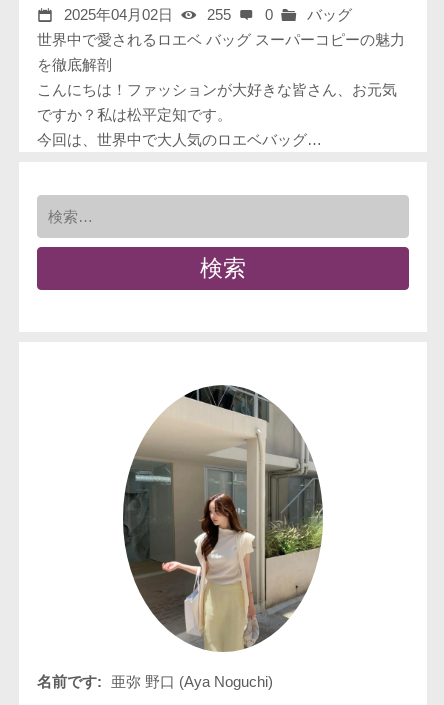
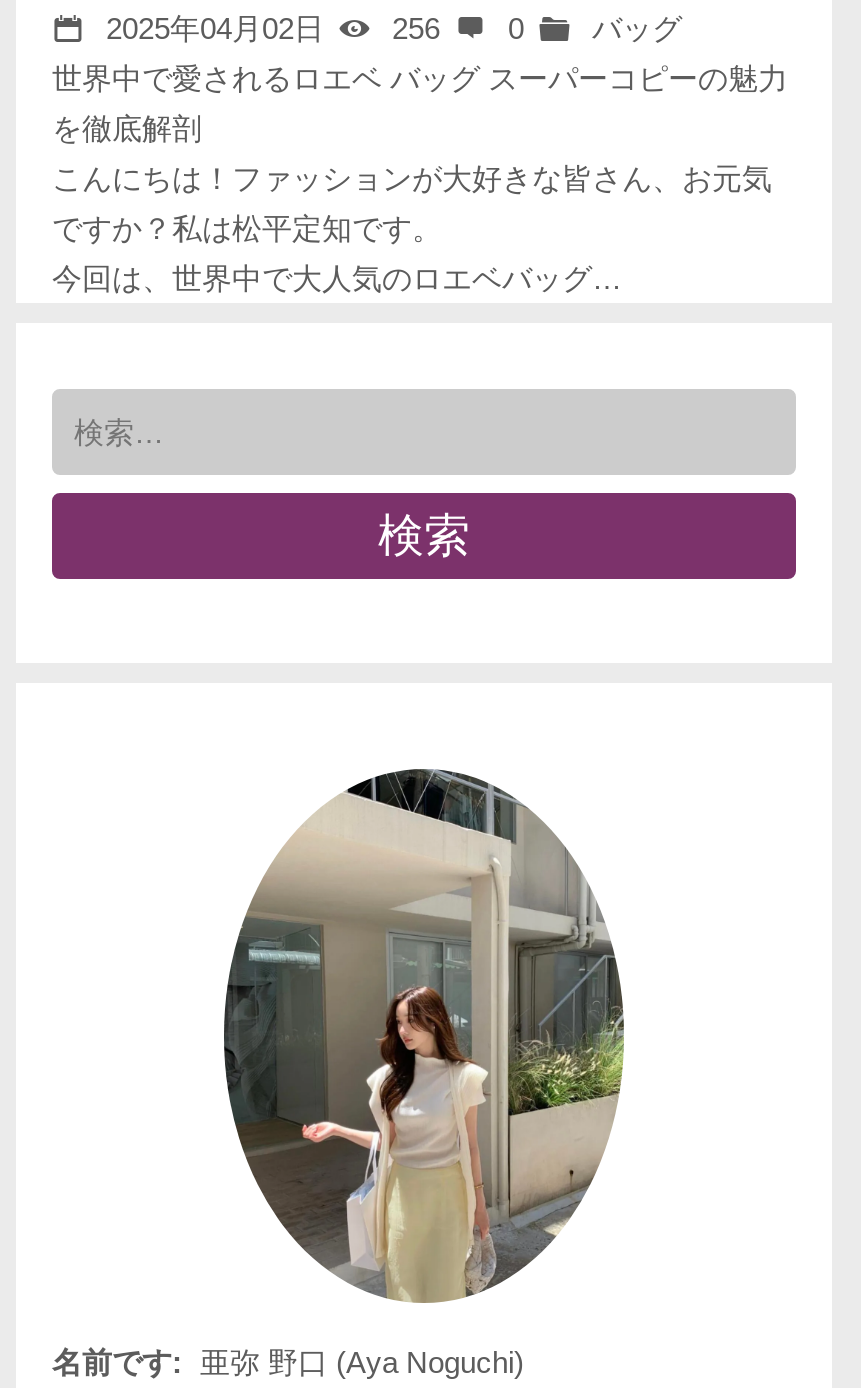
[60,6,352,23] 2025年04月02日 255 0 バッグ -> [98,11,682,45] 2025年04月02日 256 0 バッグ

